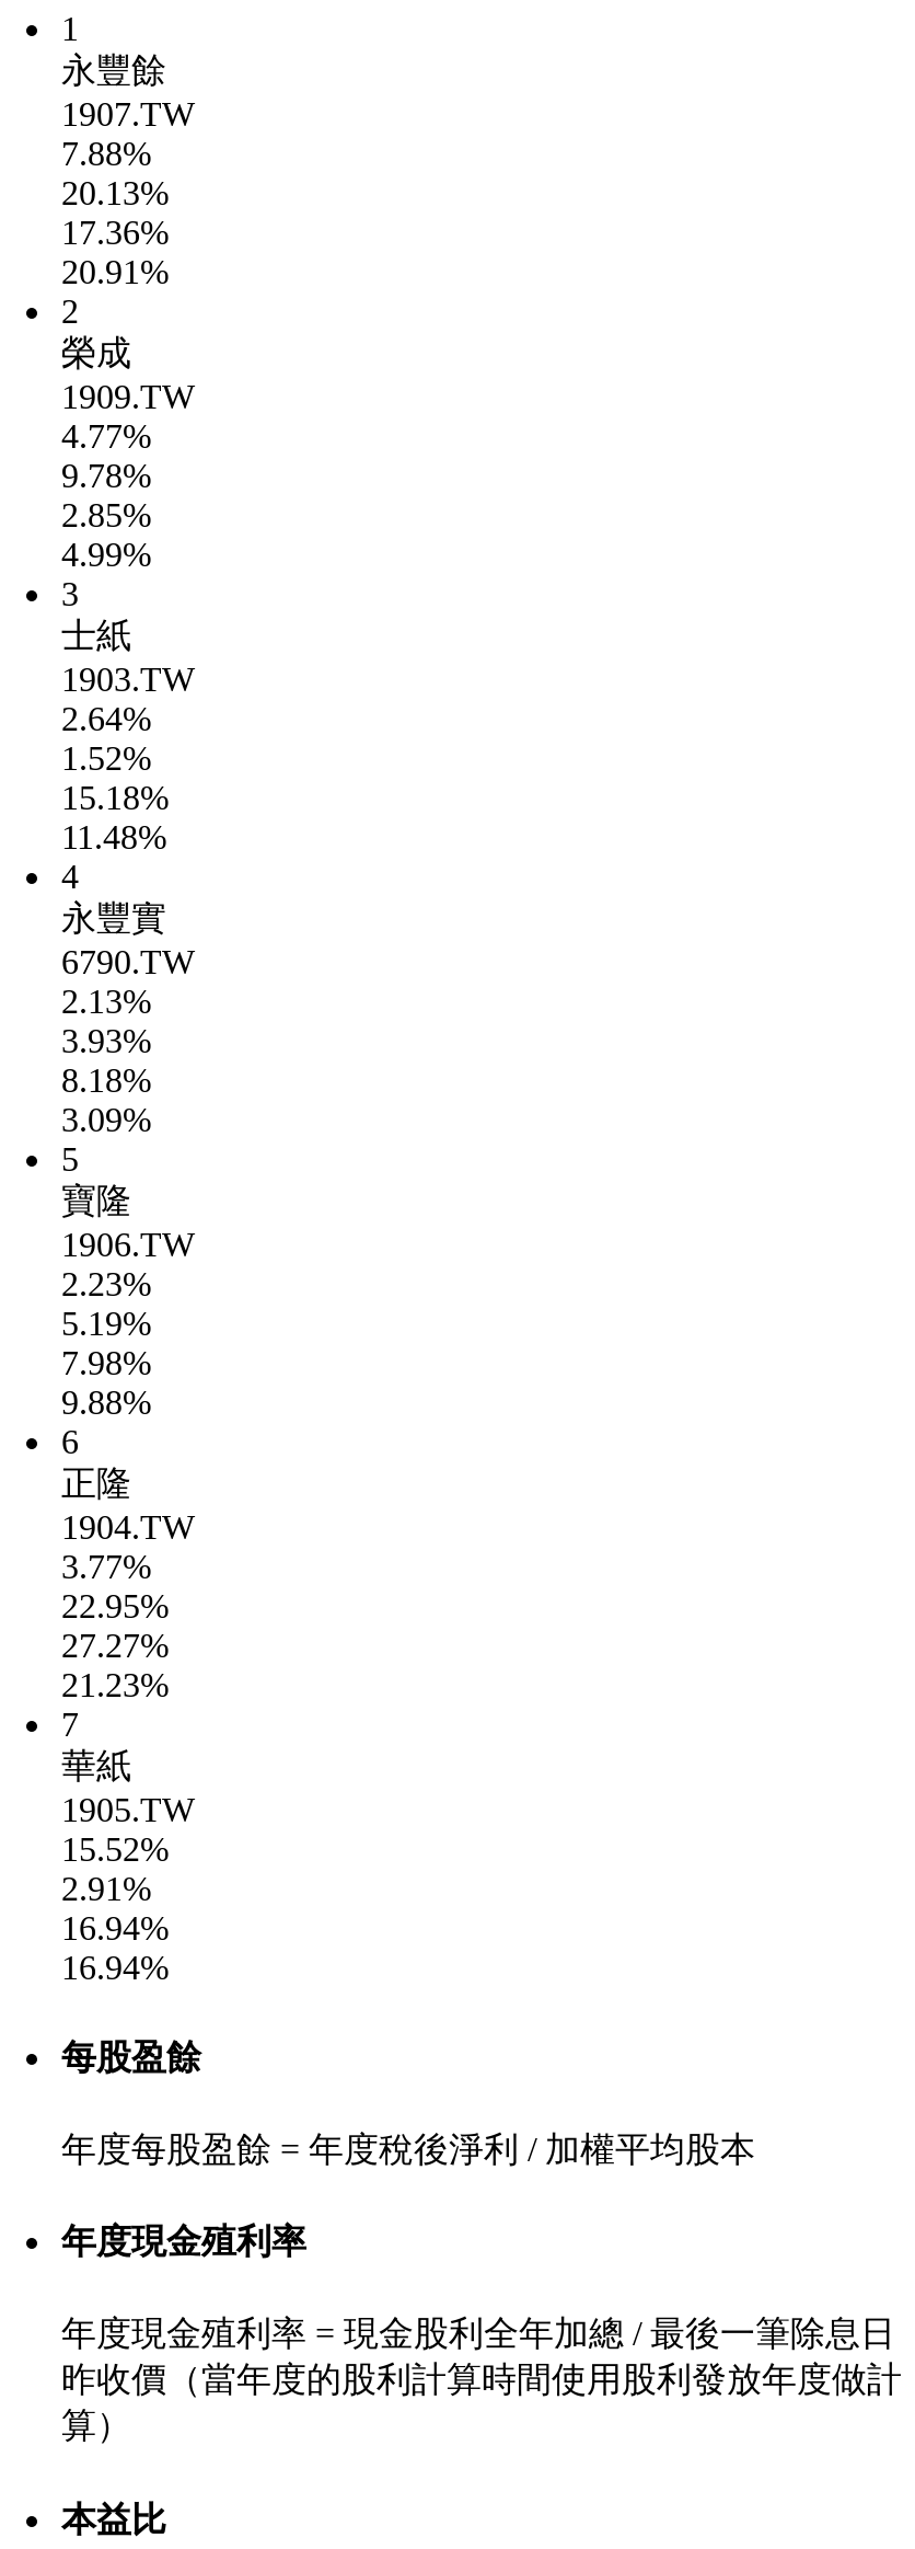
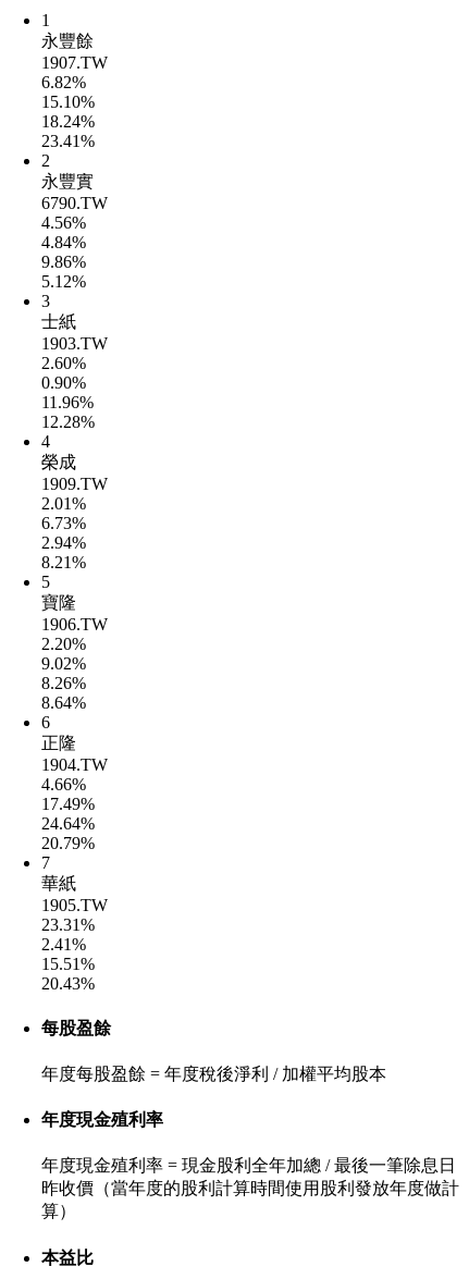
[61,136,151,173] 7.88% -> [41,73,86,92] 6.82%
[61,175,169,212] 20.13% -> [41,93,95,111] 15.10%
[61,214,169,252] 17.36% -> [41,113,95,131] 18.24%
[61,254,169,291] 20.91% -> [41,132,95,151] 23.41%
[61,335,195,574] 榮成 | 1909.TW | 4.77% | 9.78% | 2.85% | 4.99% -> [41,172,108,291] 永豐實 | 6790.TW | 4.56% | 4.84% | 9.86% | 5.12%
[61,701,151,738] 2.64% -> [41,354,86,373] 2.60%
[61,740,151,778] 1.52% -> [41,374,86,392] 0.90%
[61,780,169,817] 15.18% -> [41,393,94,412] 11.96%
[61,819,166,856] 11.48% -> [41,413,95,431] 12.28%
[61,900,195,1139] 永豐實 | 6790.TW | 2.13% | 3.93% | 8.18% | 3.09% -> [41,453,108,572] 榮成 | 1909.TW | 2.01% | 6.73% | 2.94% | 8.21%
[61,1266,151,1303] 2.23% -> [41,635,86,654] 2.20%
[61,1305,151,1343] 5.19% -> [41,655,86,673] 9.02%
[61,1345,151,1382] 7.98% -> [41,674,86,693] 8.26%
[61,1384,151,1422] 9.88% -> [41,694,86,712] 8.64%
[61,1549,151,1586] 3.77% -> [41,775,86,794] 4.66%
[61,1588,169,1625] 22.95% -> [41,795,95,814] 17.49%
[61,1628,169,1665] 27.27% -> [41,815,95,833] 24.64%
[61,1667,169,1704] 21.23% -> [41,834,95,853] 20.79%
[61,1831,169,1869] 15.52% -> [41,916,95,934] 23.31%
[61,1871,151,1908] 2.91% -> [41,935,86,954] 2.41%
[61,1910,169,1947] 16.94% -> [41,955,95,974] 15.51%
[61,1950,169,1987] 16.94% -> [41,975,95,993] 20.43%

